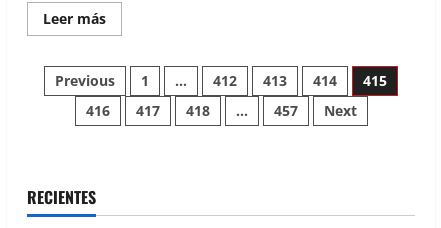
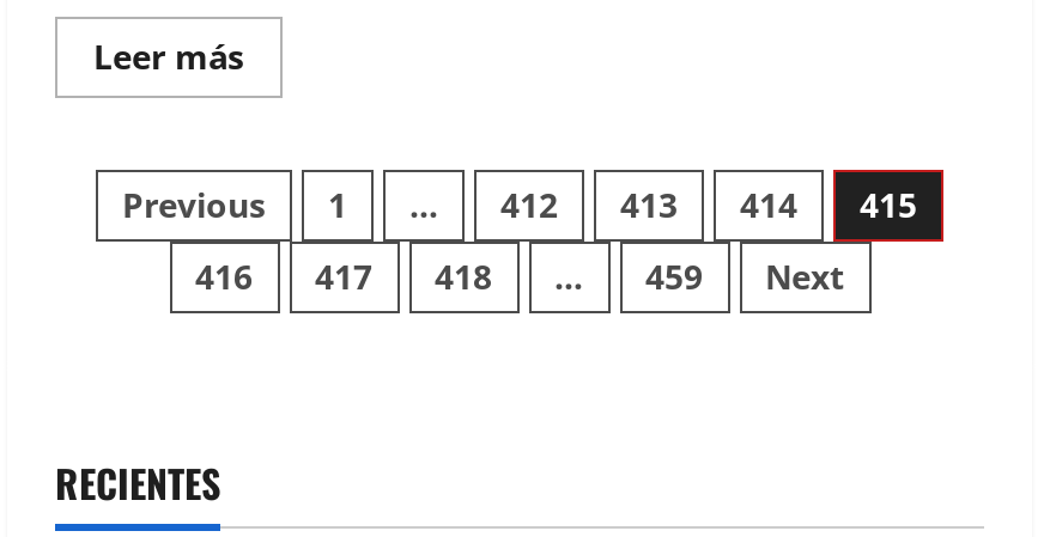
[273,101,297,120] 457 -> [645,254,703,299] 459

